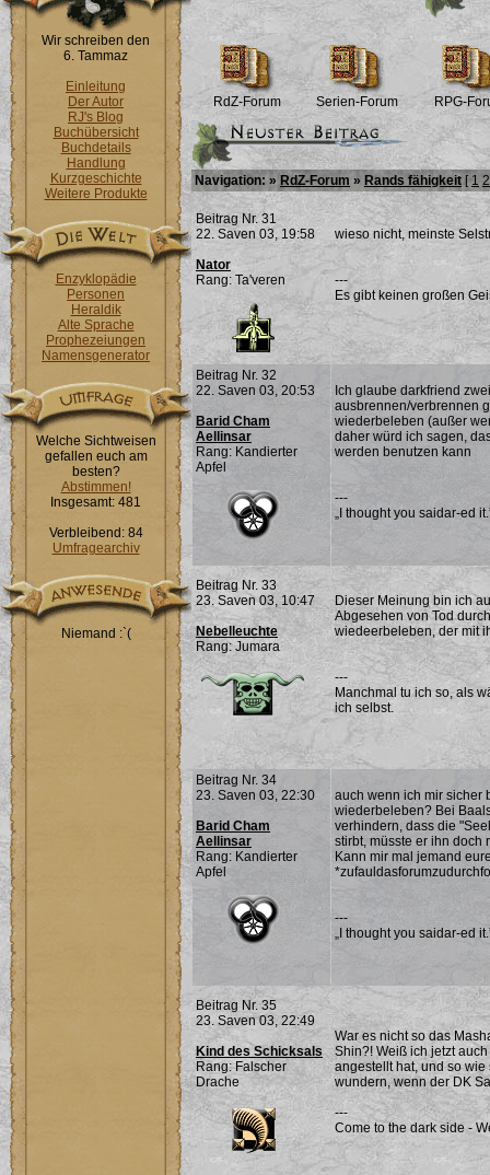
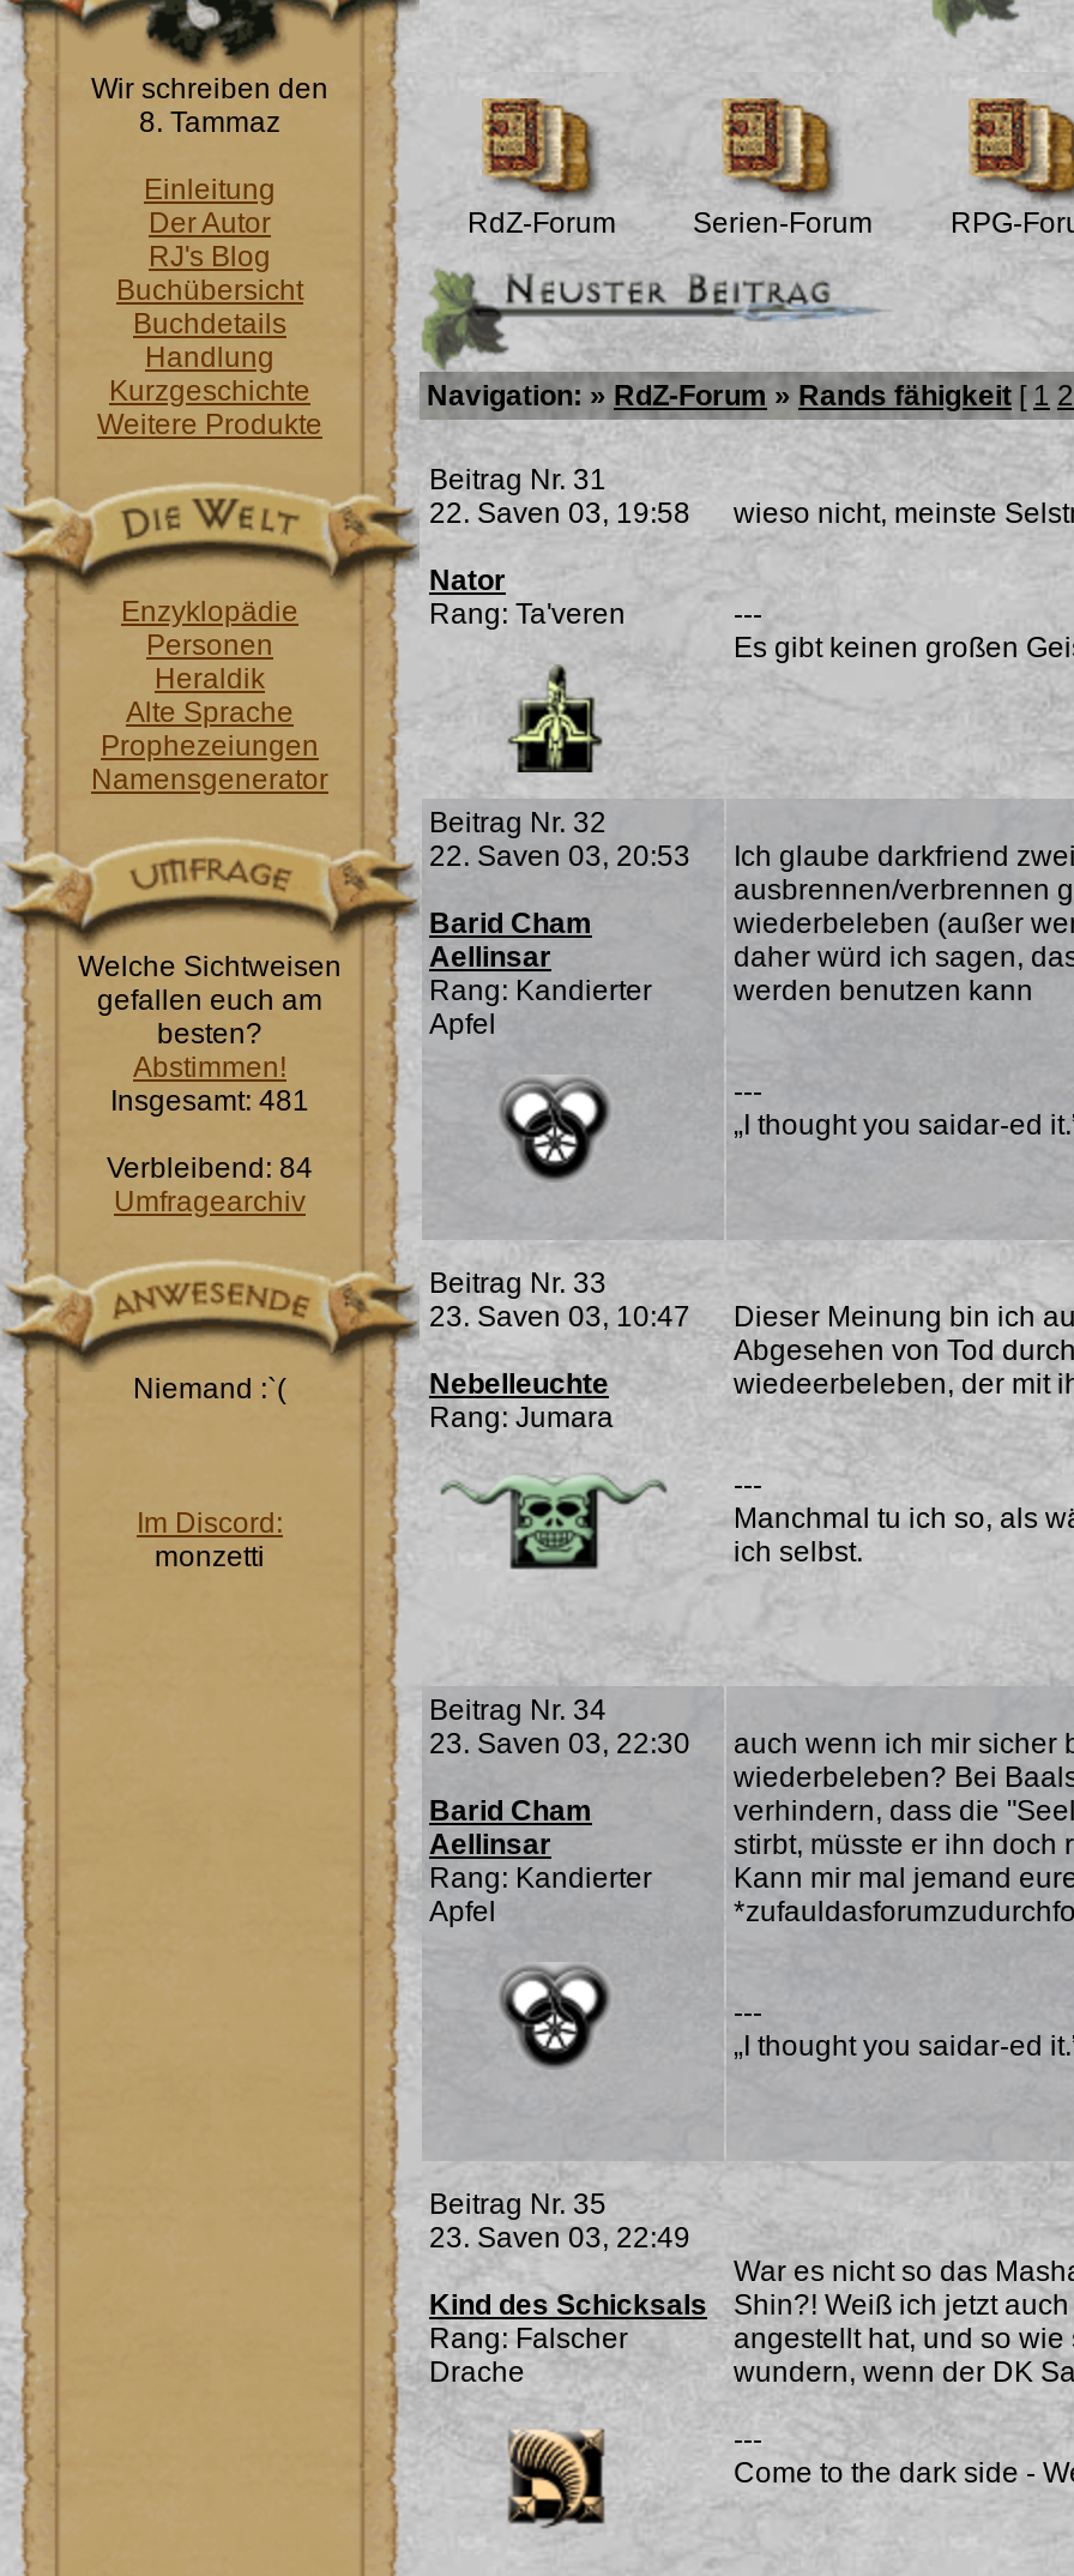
[63,48,128,63] 6. Tammaz -> [139,106,280,139] 8. Tammaz
none -> [137,1506,283,1573] Im Discord: | monzetti

